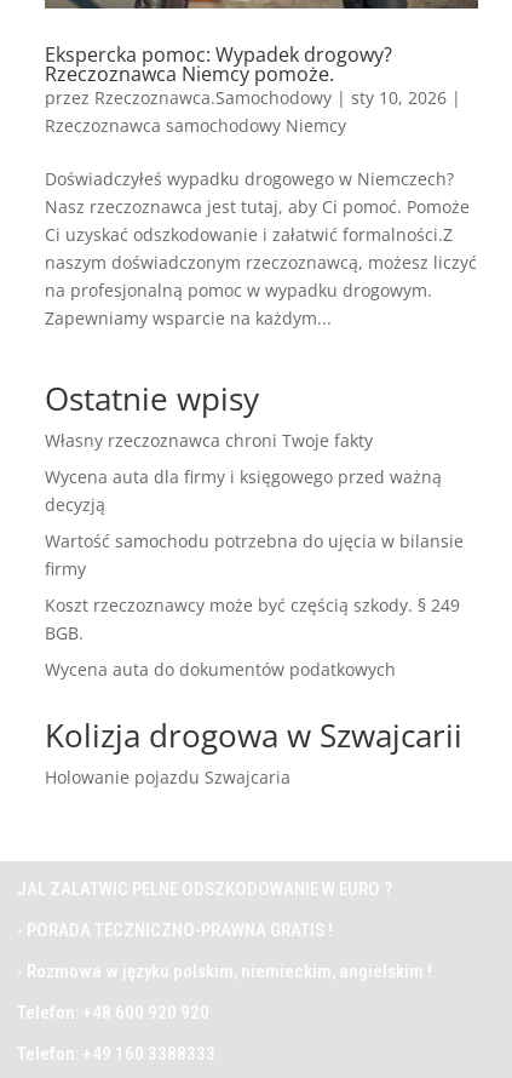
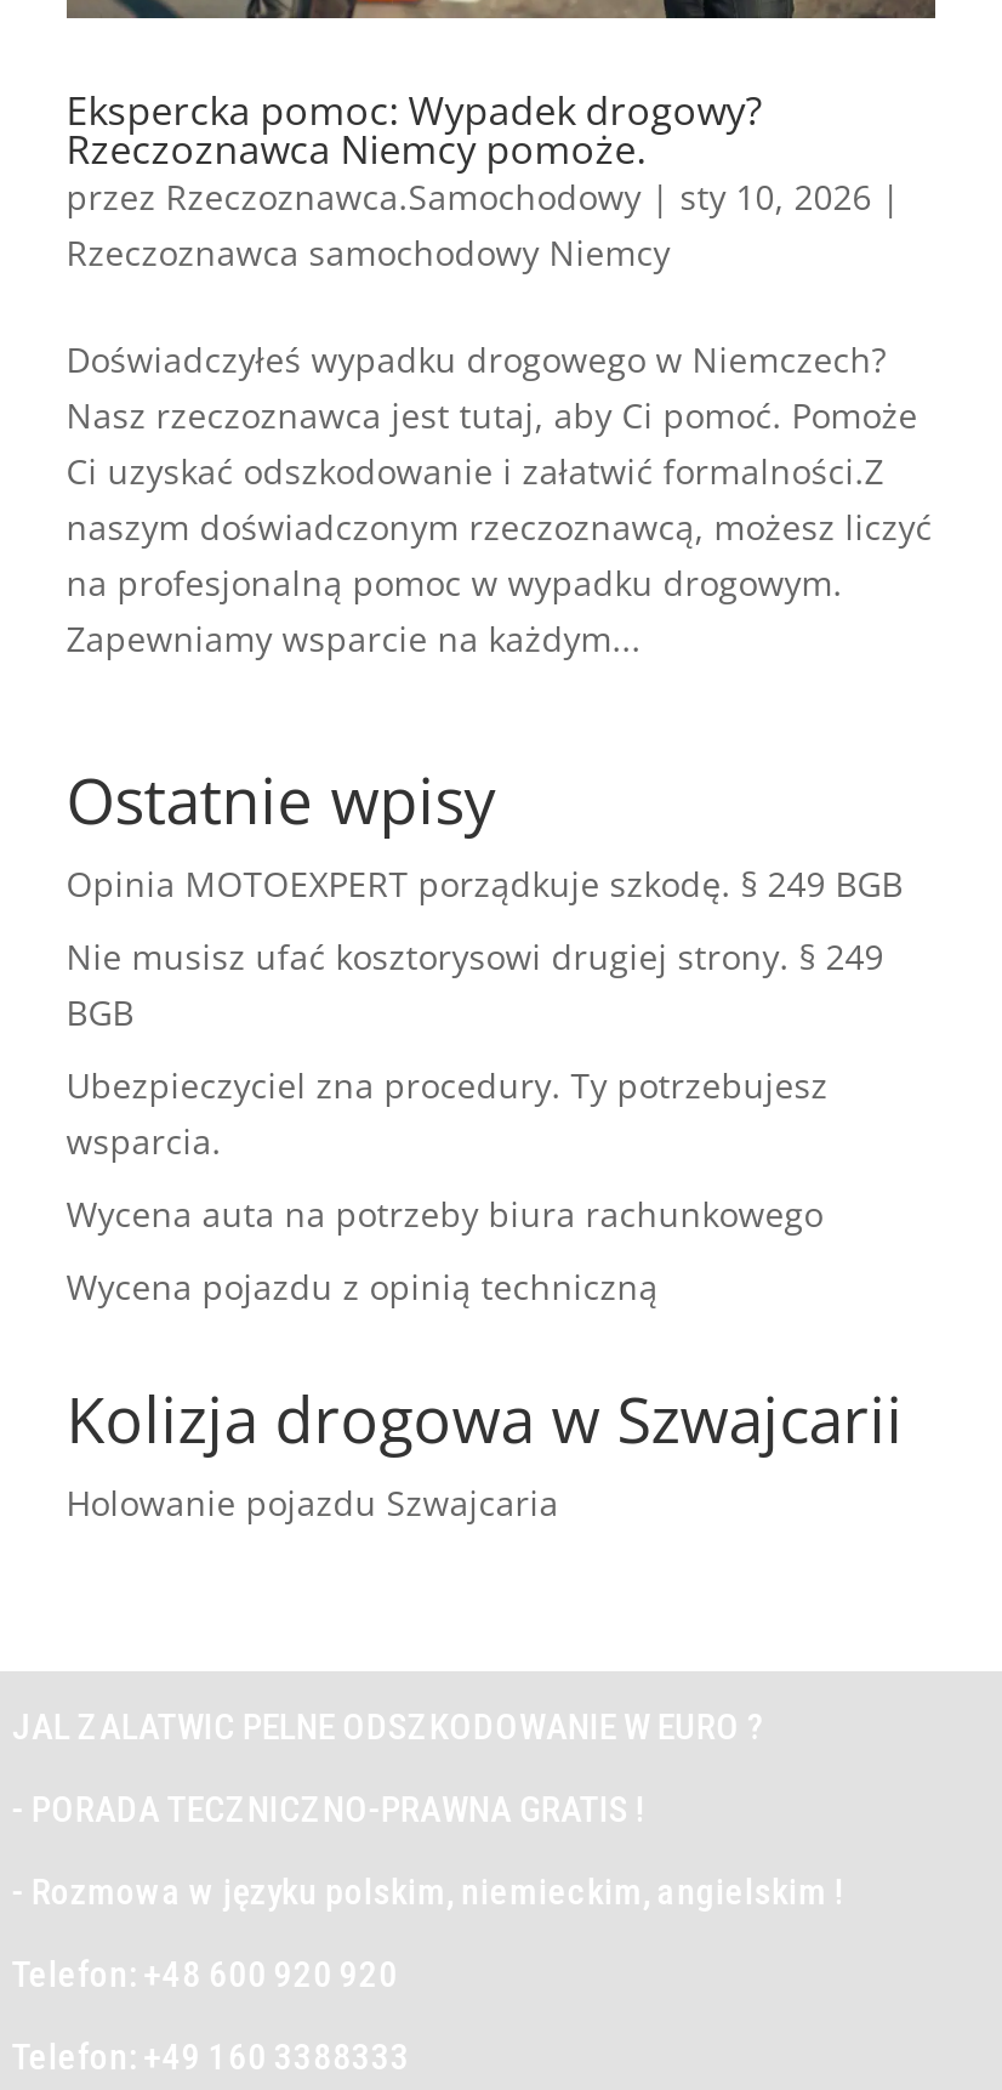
[45,429,373,452] Własny rzeczoznawca chroni Twoje fakty -> [66,861,903,907] Opinia MOTOEXPERT porządkuje szkodę. § 249 BGB
[45,466,442,517] Wycena auta dla firmy i księgowego przed ważną | decyzją -> [66,933,884,1035] Nie musisz ufać kosztorysowi drugiej strony. § 249 | BGB
[45,530,463,581] Wartość samochodu potrzebna do ujęcia w bilansie | firmy -> [66,1062,828,1164] Ubezpieczyciel zna procedury. Ty potrzebujesz | wsparcia.
[45,594,460,645] Koszt rzeczoznawcy może być częścią szkody. § 249 | BGB. -> [66,1191,823,1237] Wycena auta na potrzeby biura rachunkowego
[45,658,396,681] Wycena auta do dokumentów podatkowych -> [66,1263,658,1310] Wycena pojazdu z opinią techniczną

